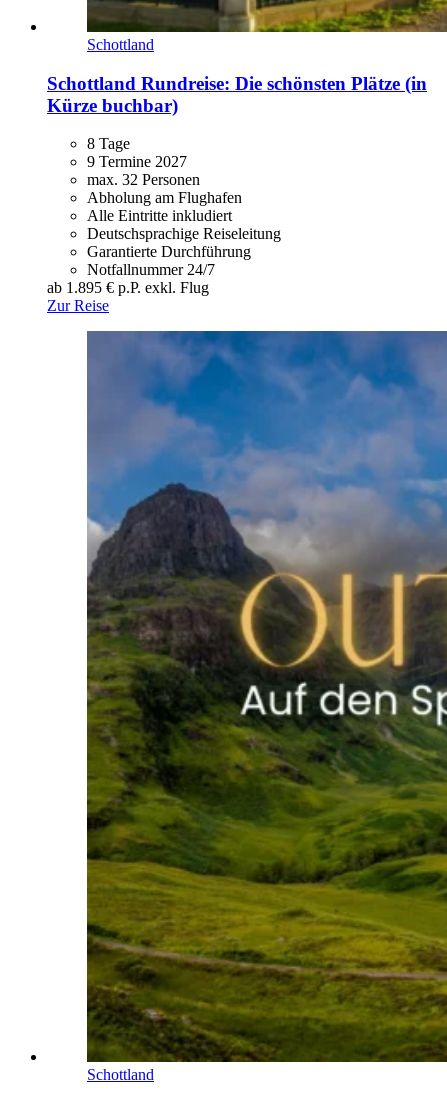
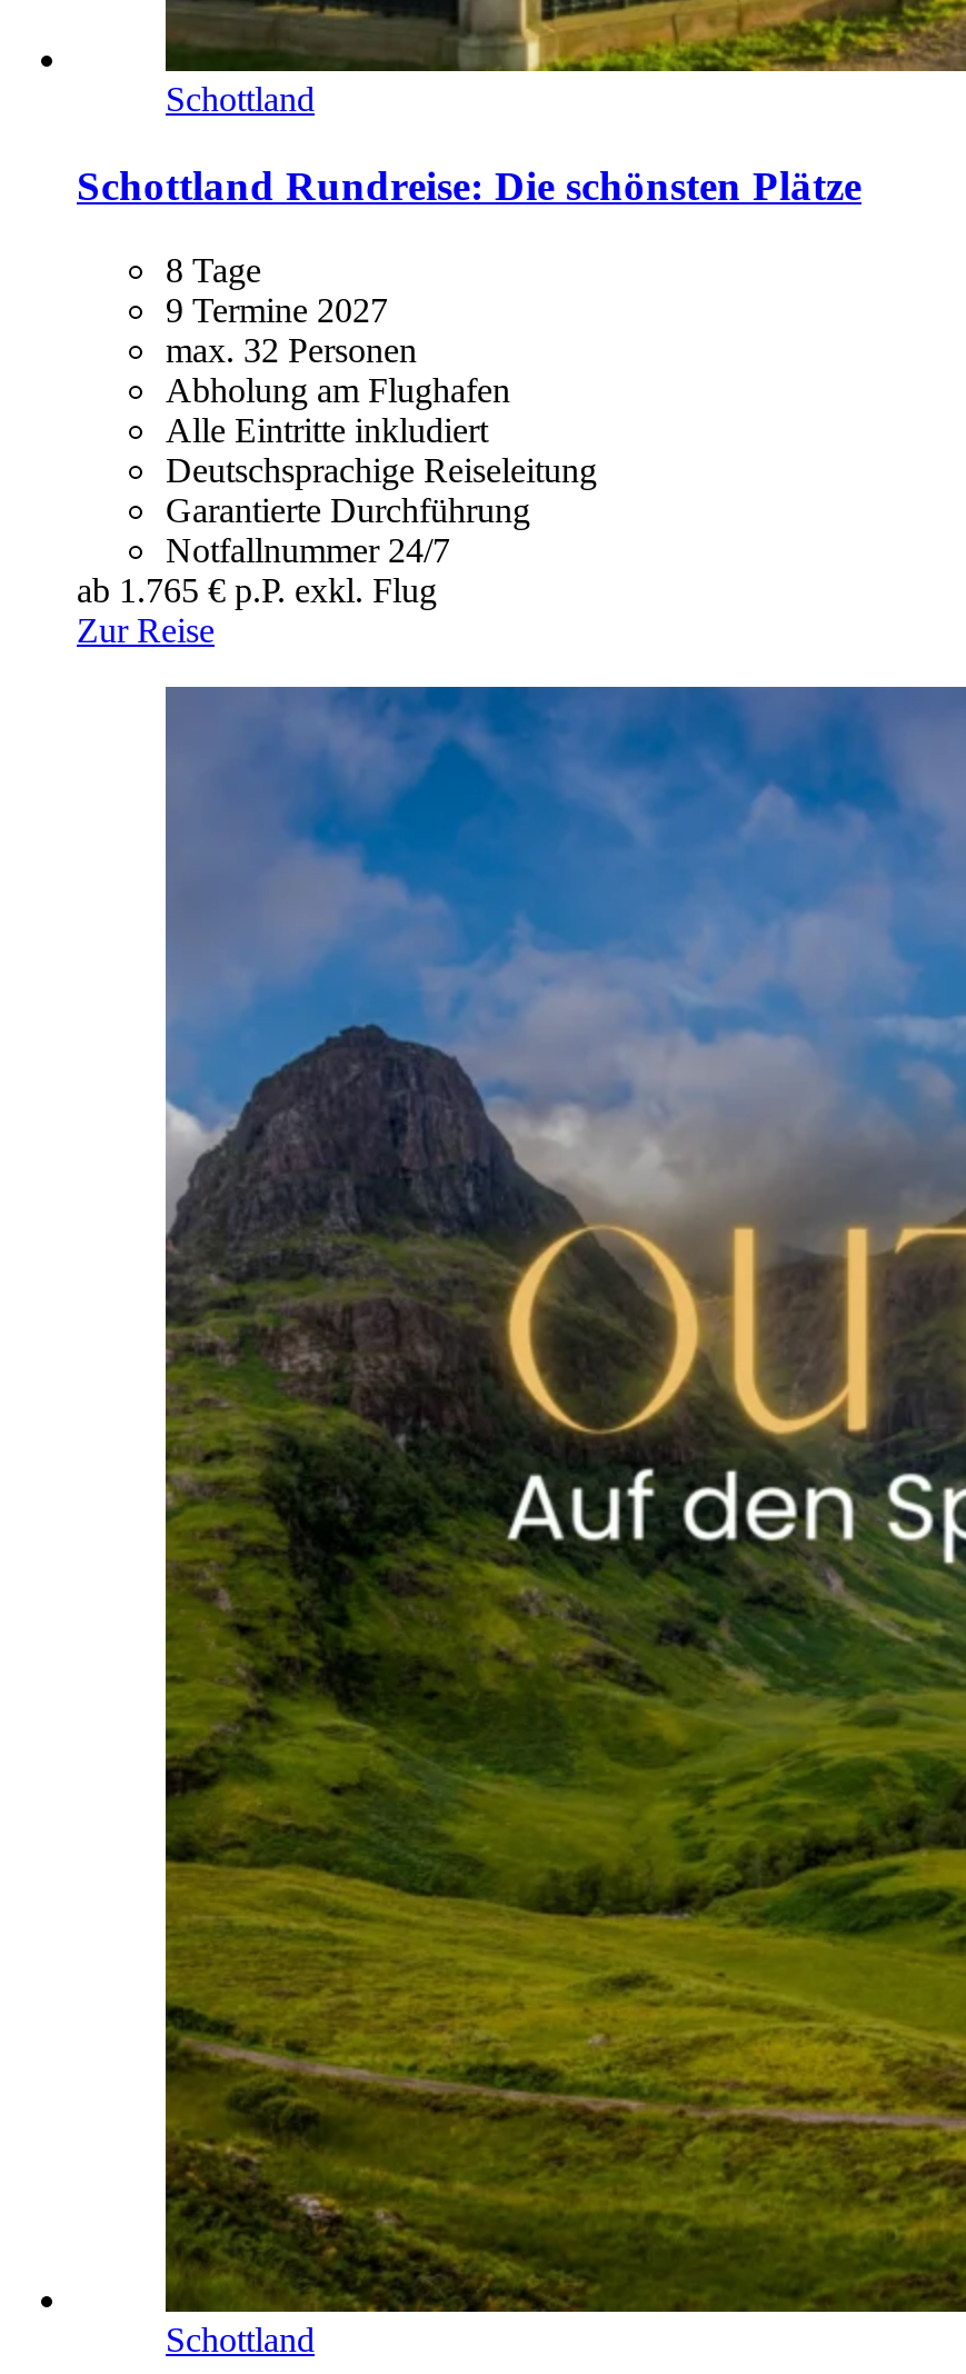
[47,73,427,116] Schottland Rundreise: Die schönsten Plätze (in | Kürze buchbar) -> [77,162,862,208] Schottland Rundreise: Die schönsten Plätze
[47,279,209,296] ab 1.895 €p.P. exkl. Flug -> [77,572,437,610] ab 1.765 €p.P. exkl. Flug

